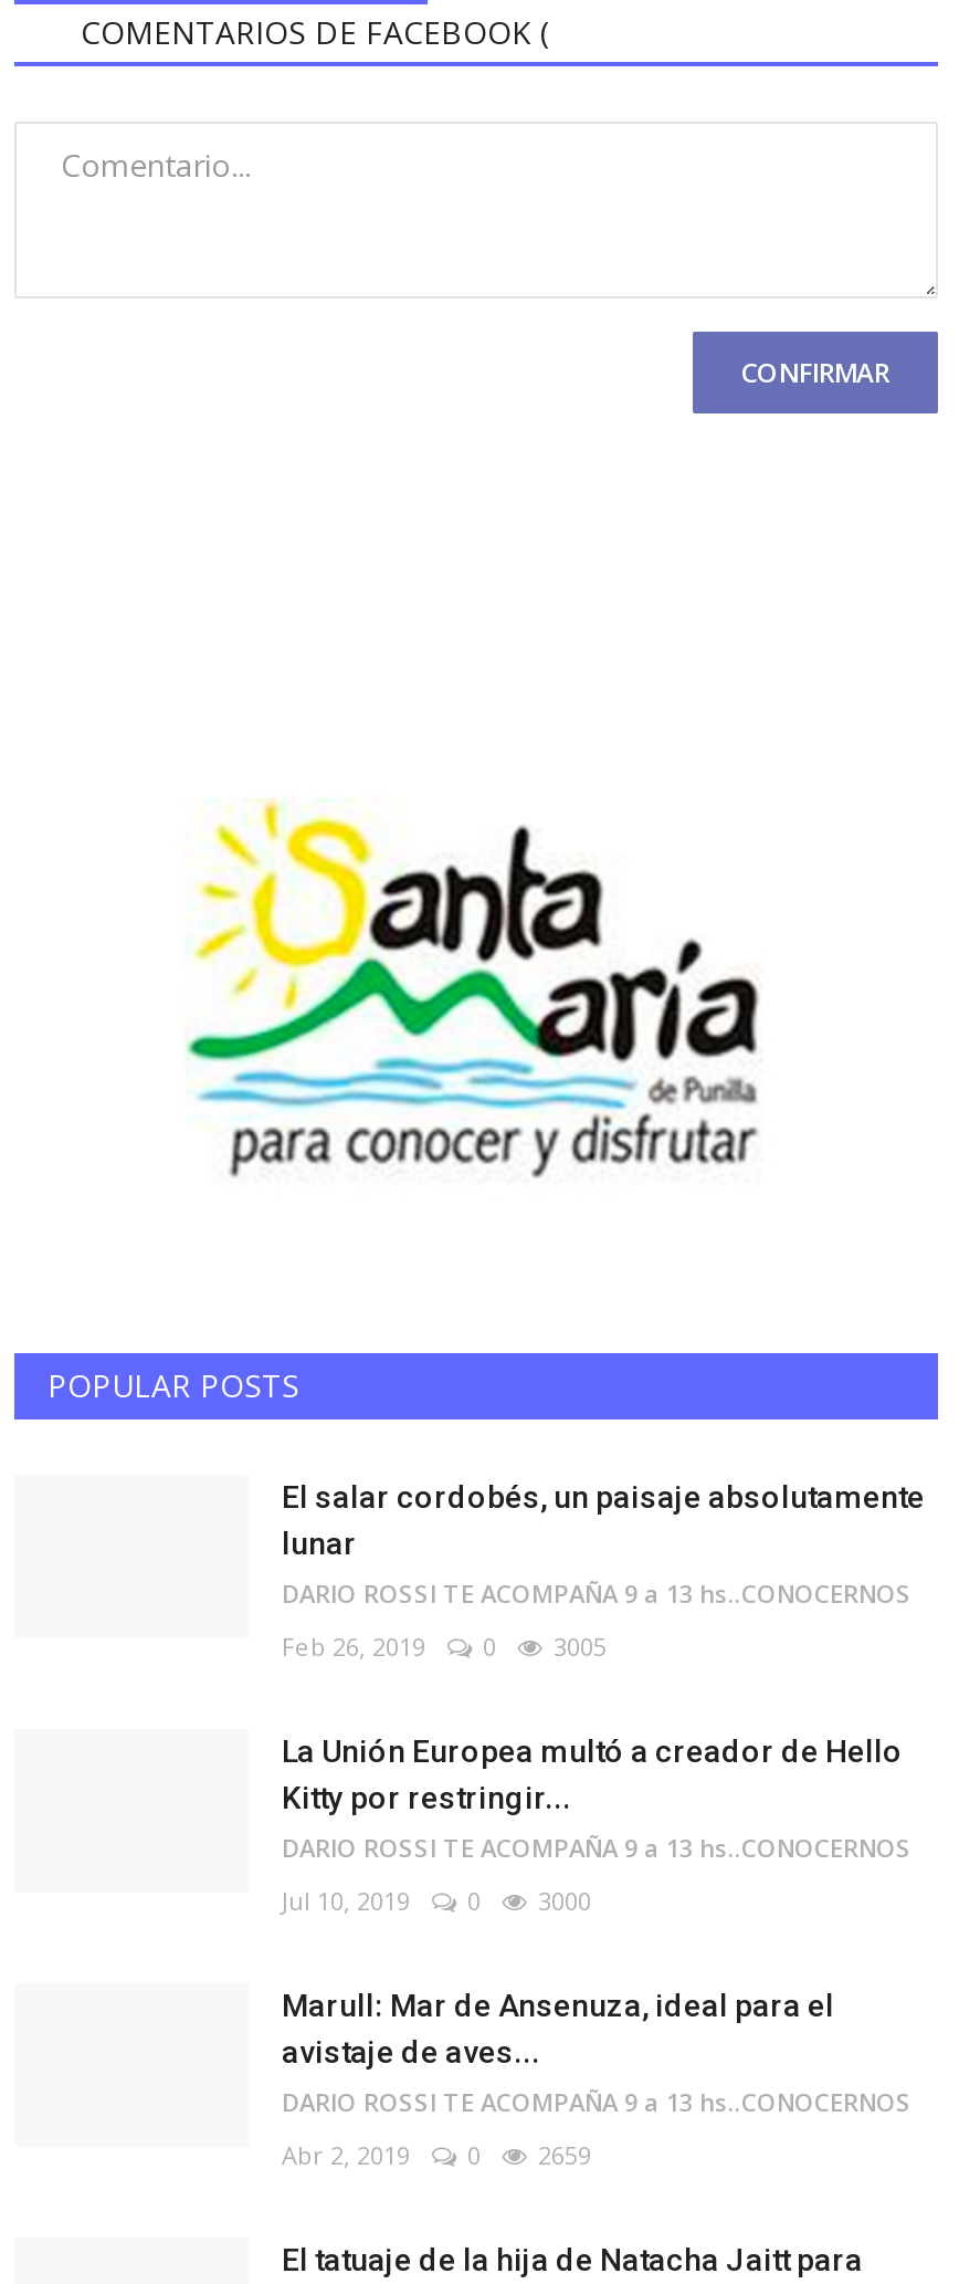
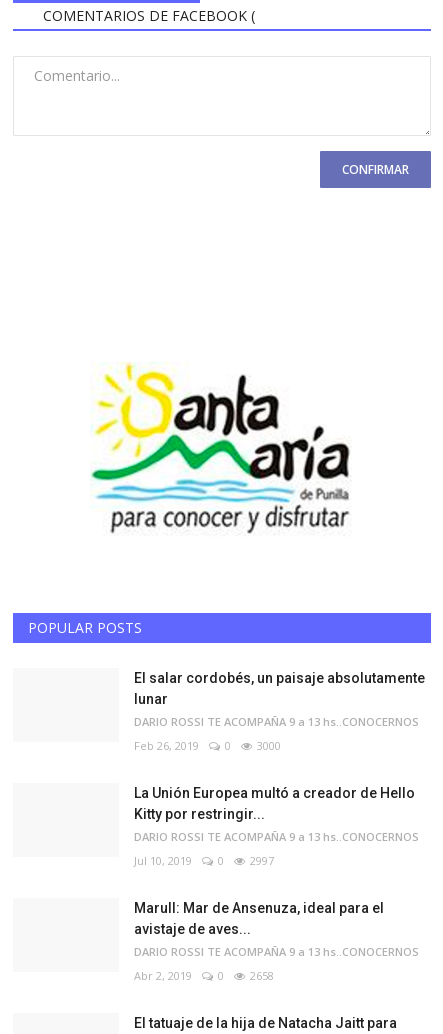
[282,1630,607,1663] Feb 26, 2019 0 3005 -> [134,738,281,753] Feb 26, 2019 0 3000
[282,1884,591,1917] Jul 10, 2019 0 3000 -> [134,853,274,868] Jul 10, 2019 0 2997
[282,2139,591,2172] Abr 2, 2019 0 2659 -> [134,968,274,983] Abr 2, 2019 0 2658

